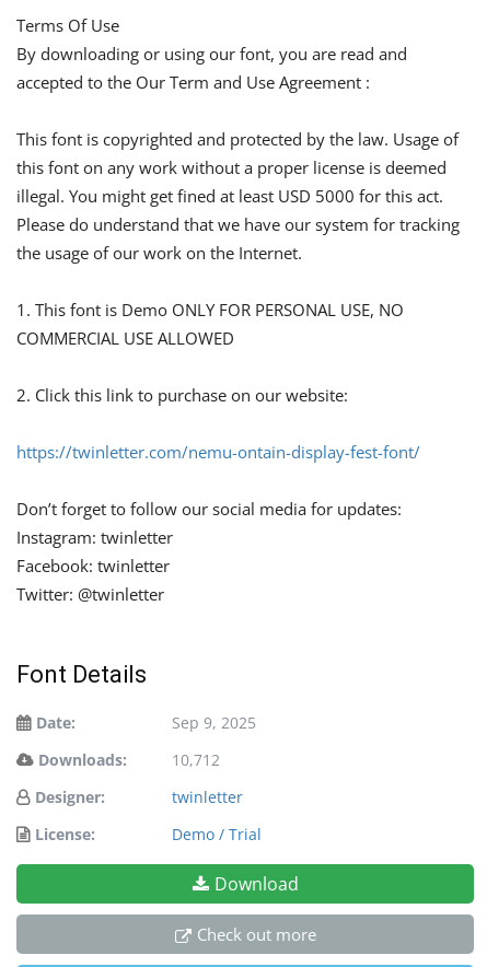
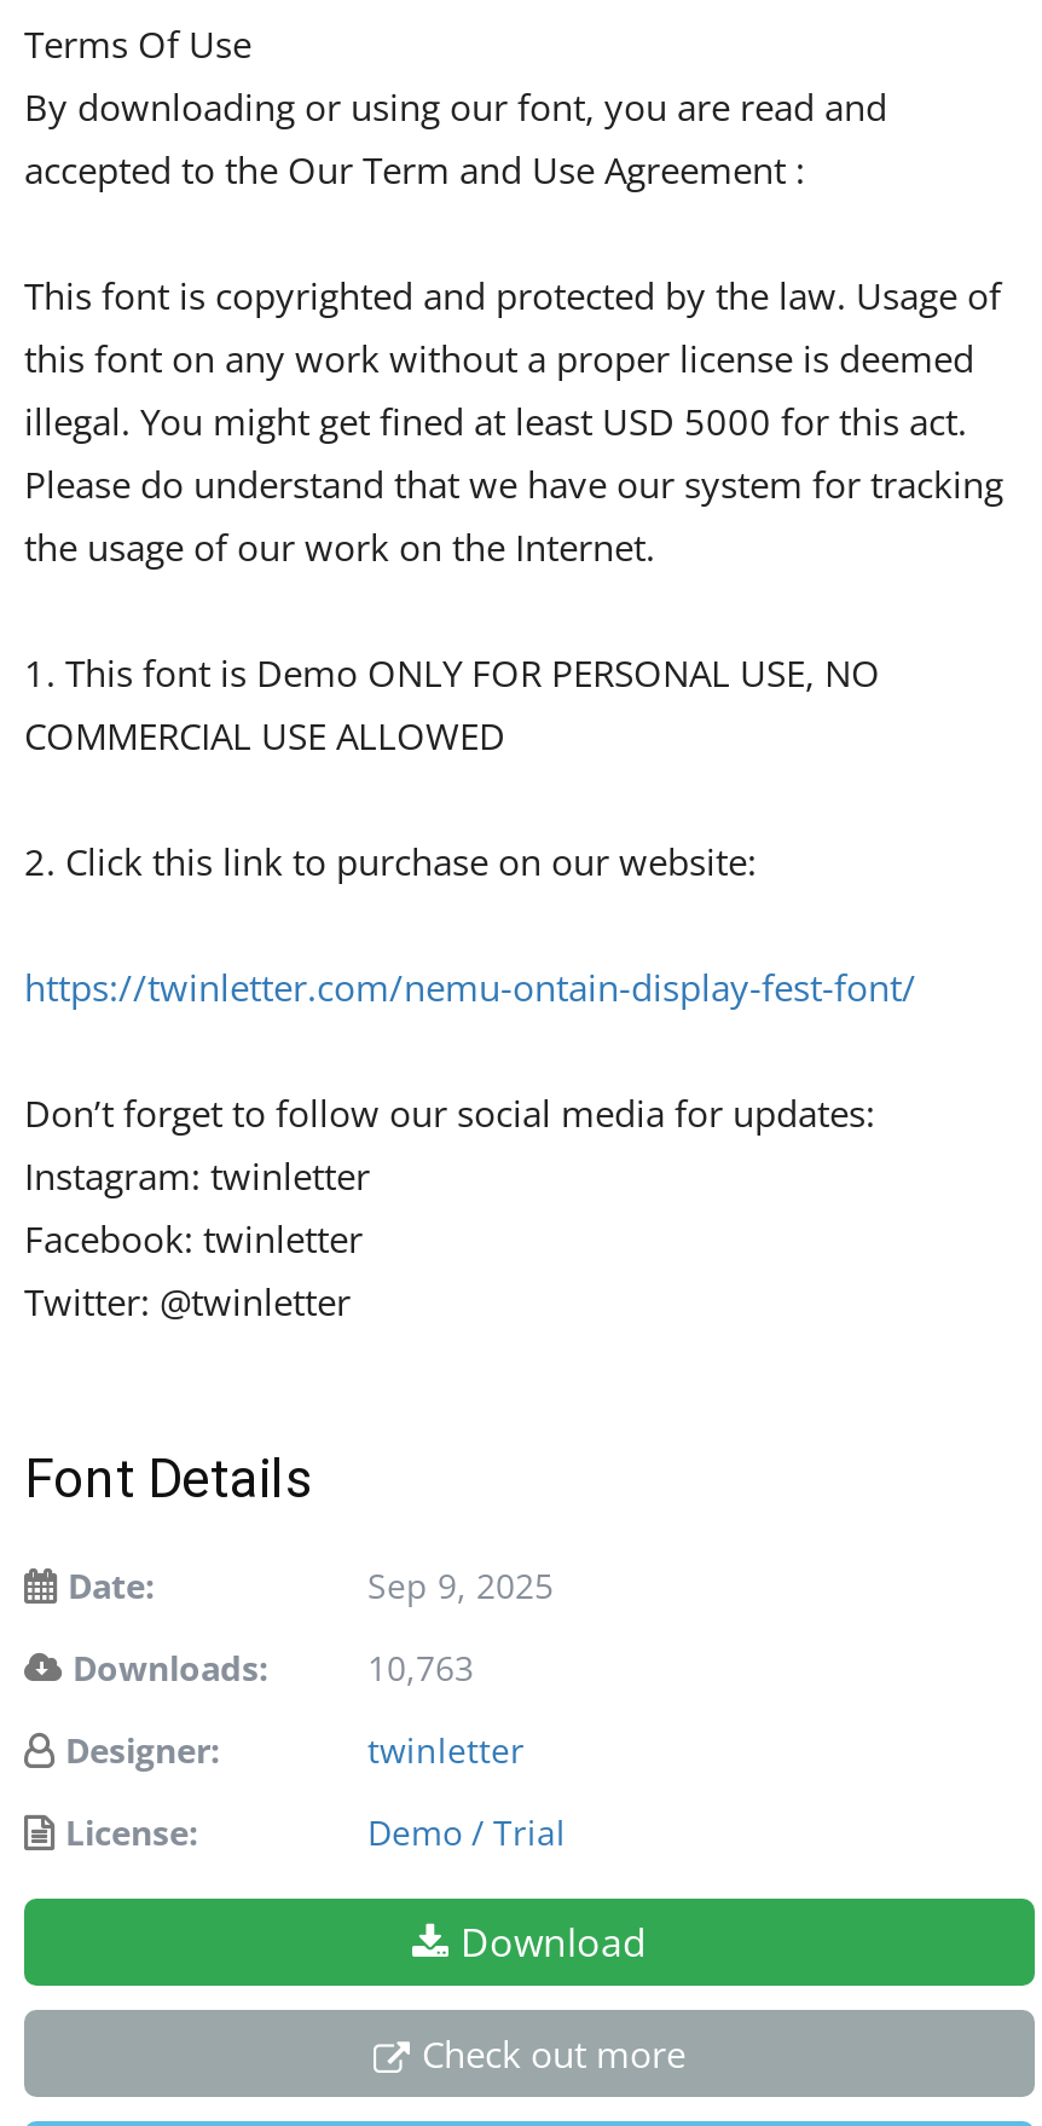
[172,750,220,770] 10,712 -> [367,1645,474,1691] 10,763

